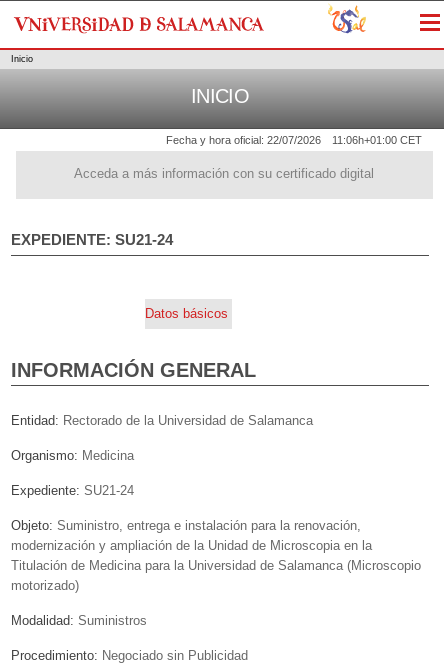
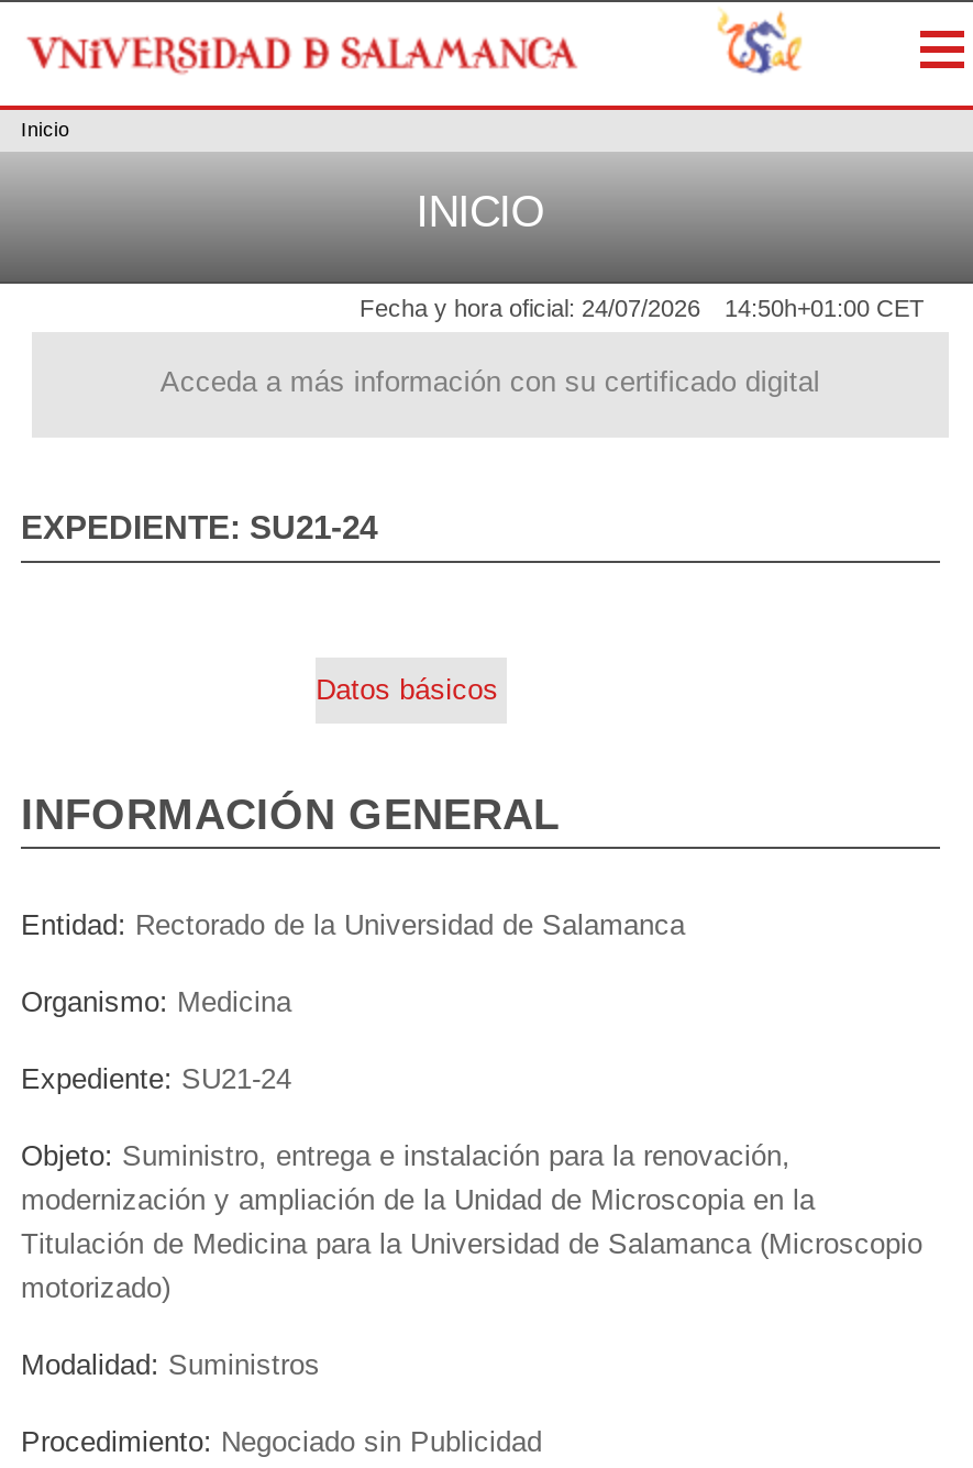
[166,134,321,146] Fecha y hora oficial: 22/07/2026 -> [360,295,700,322] Fecha y hora oficial: 24/07/2026
[332,134,422,146] 11:06h+01:00 CET -> [725,295,925,322] 14:50h+01:00 CET

